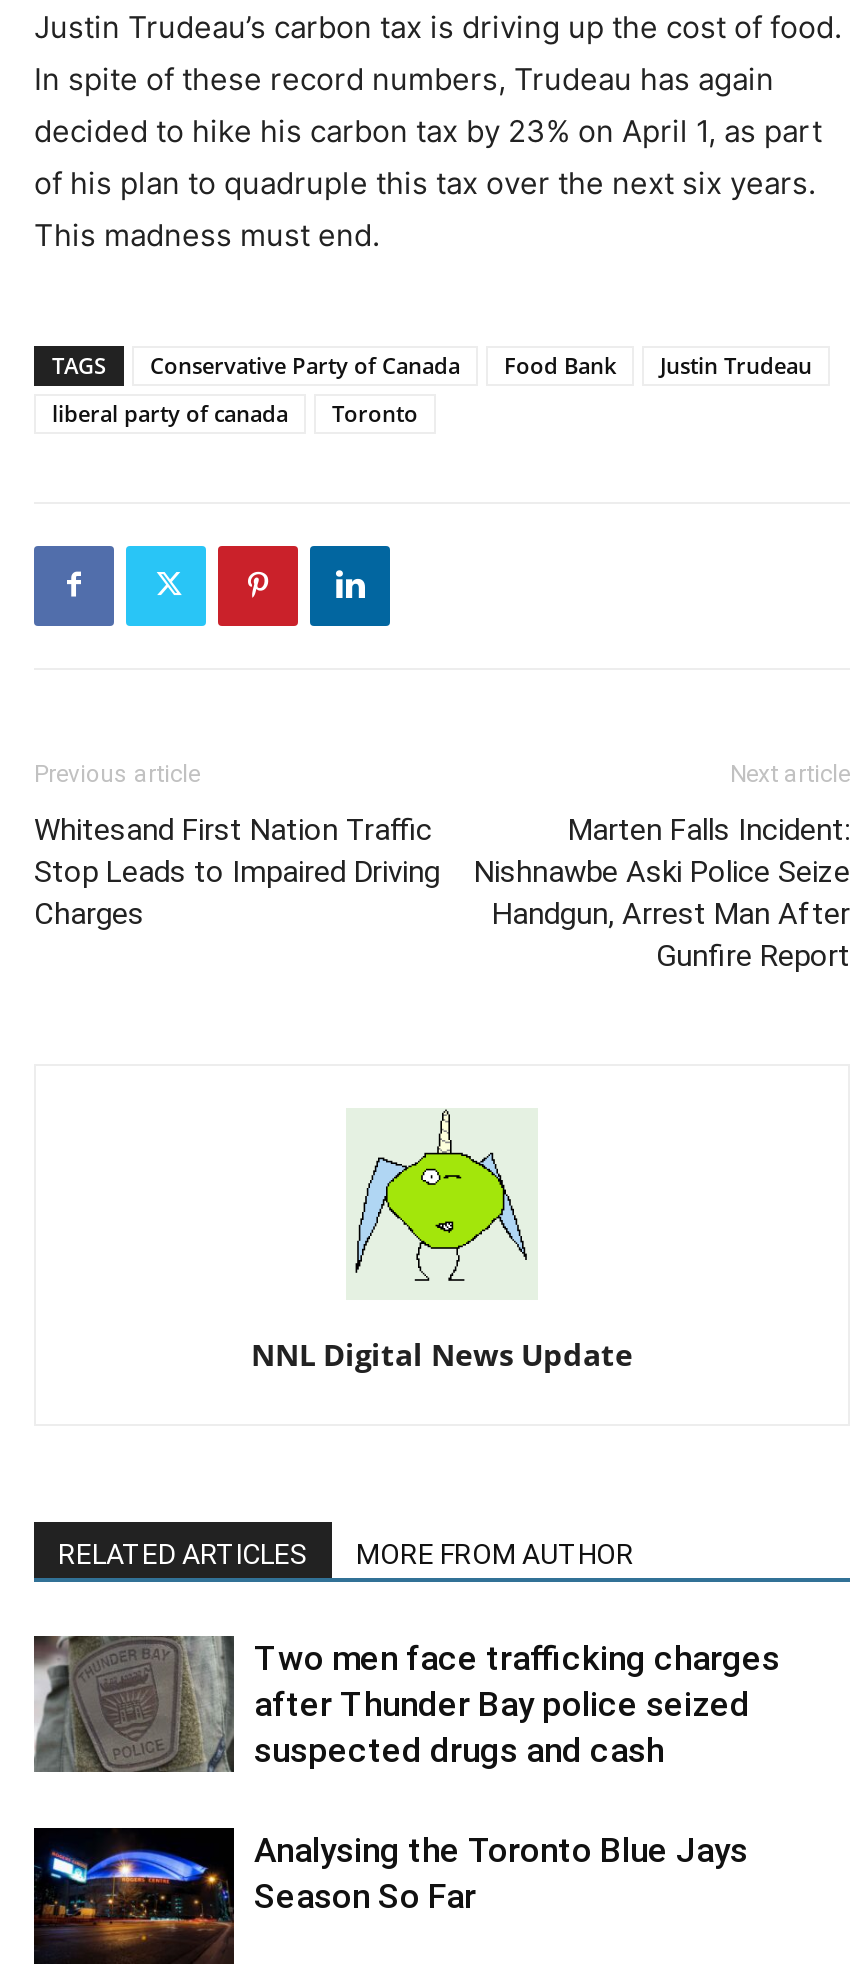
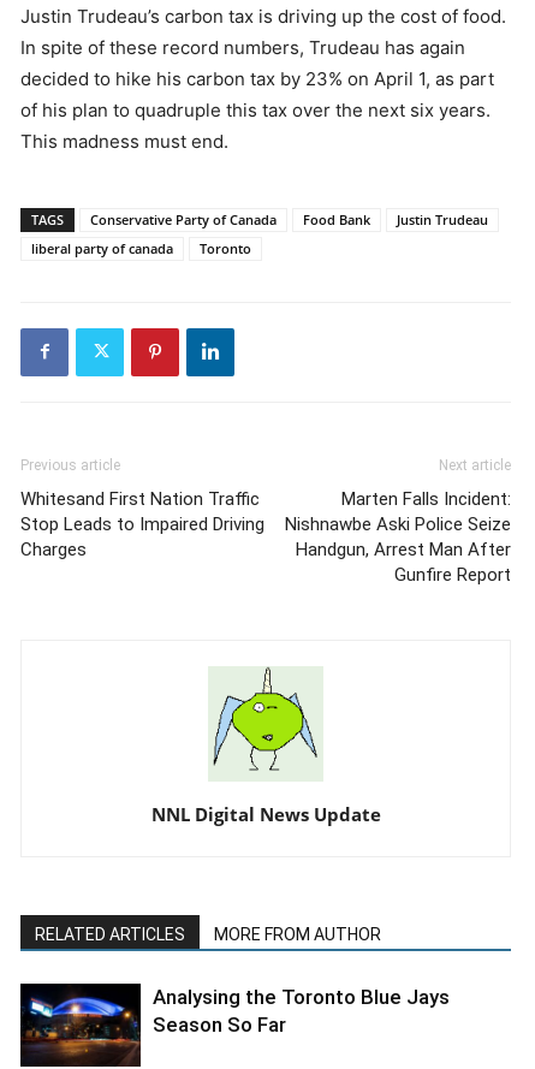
[32,1634,780,1774] [image] | Two men face trafficking charges | after Thunder Bay police seized | suspected drugs and cash -> none

